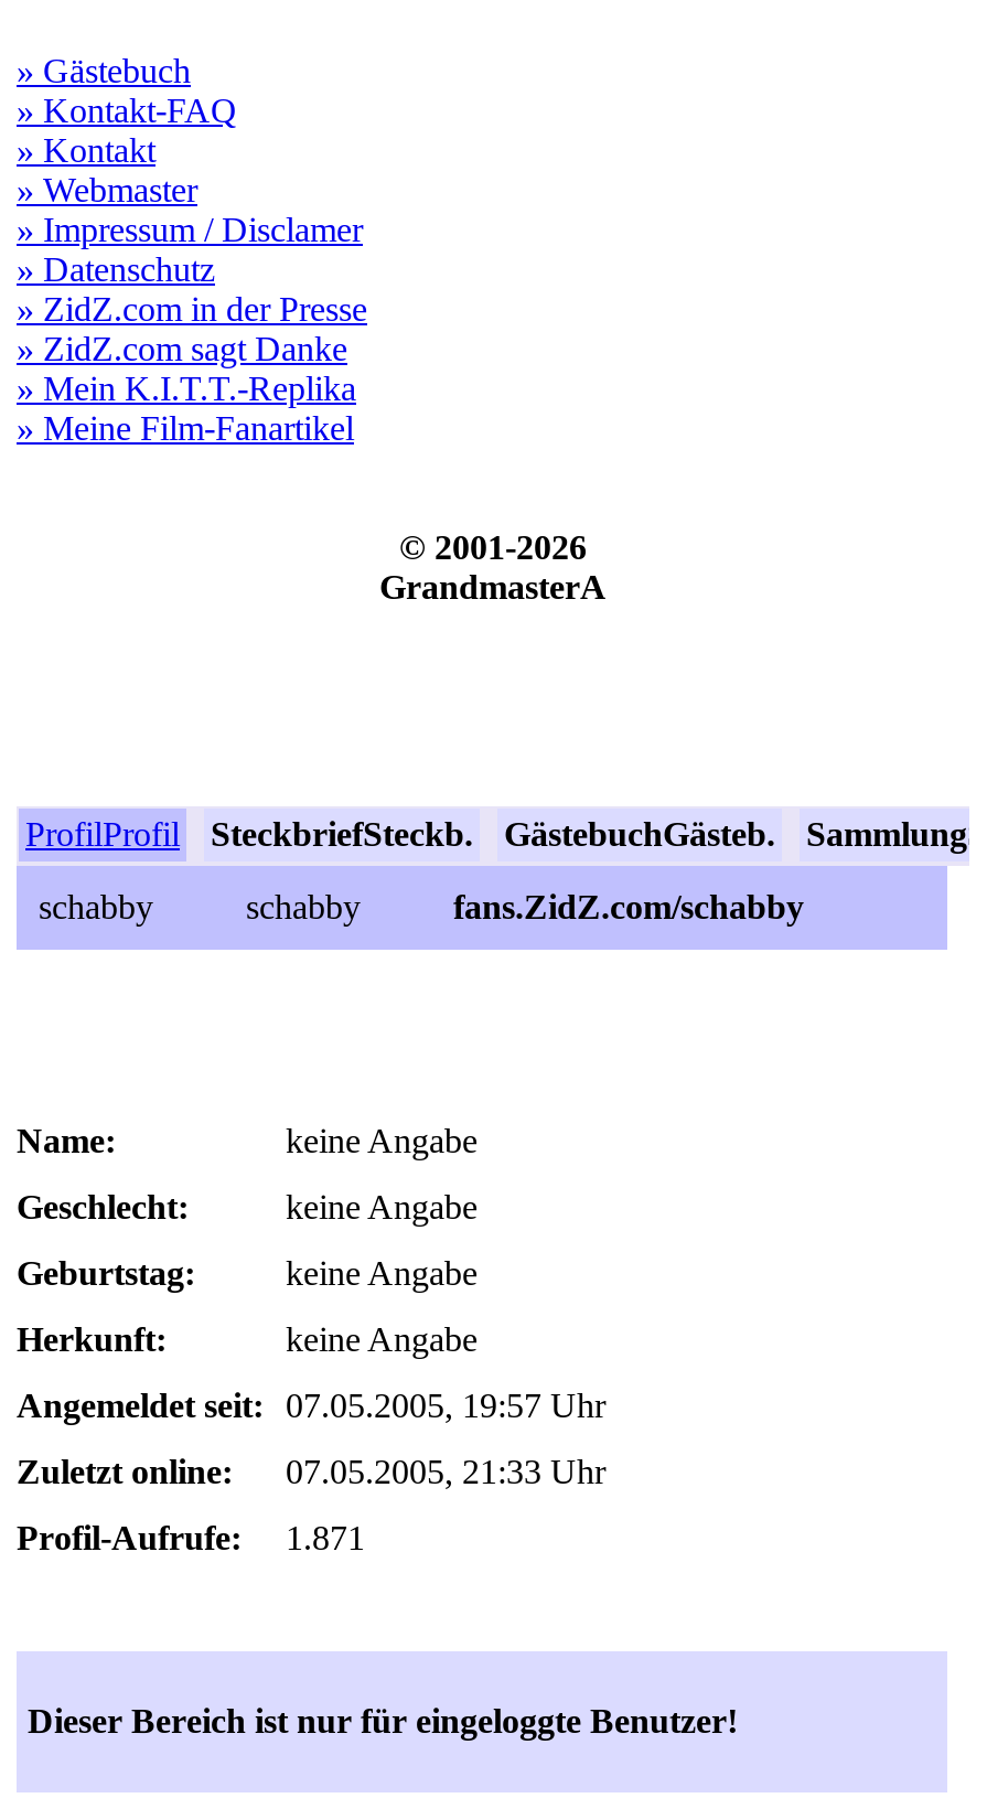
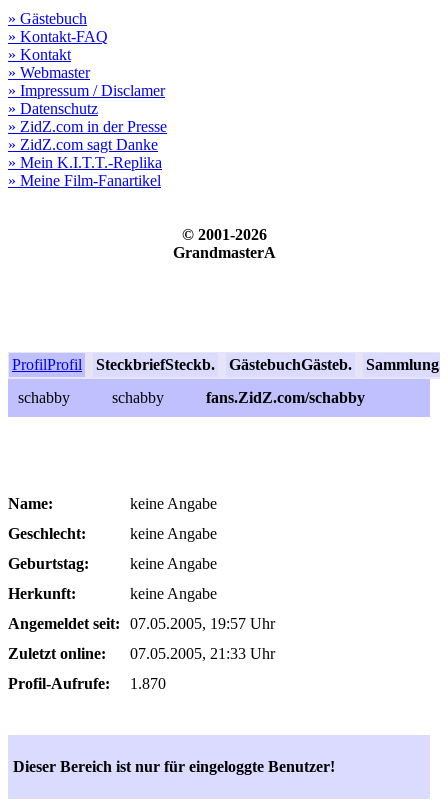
[17,1519,365,1556] Profil-Aufrufe: 1.871 -> [8,675,166,692] Profil-Aufrufe: 1.870

